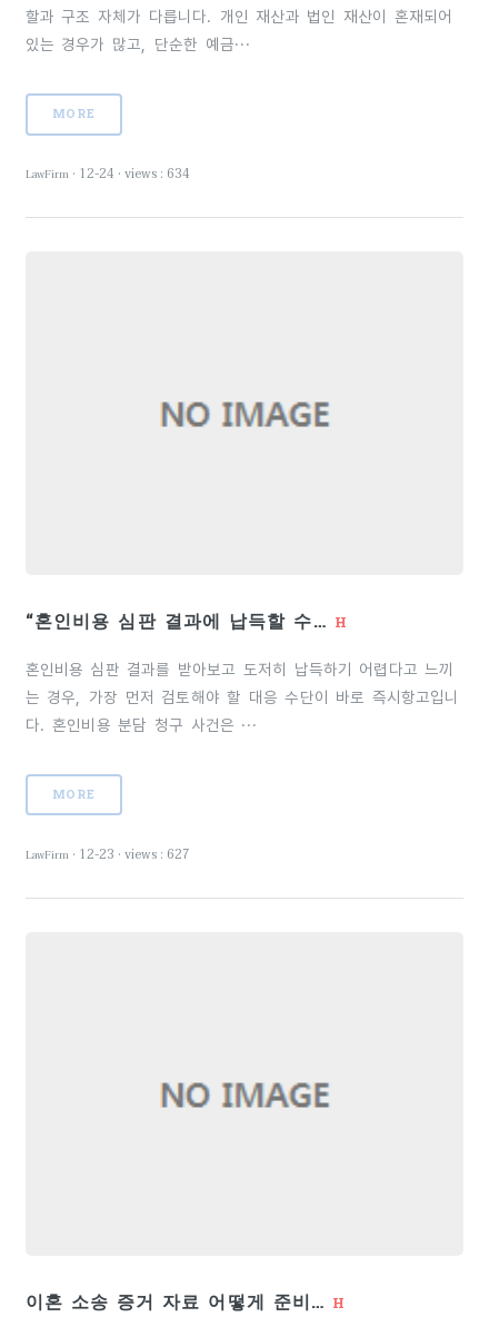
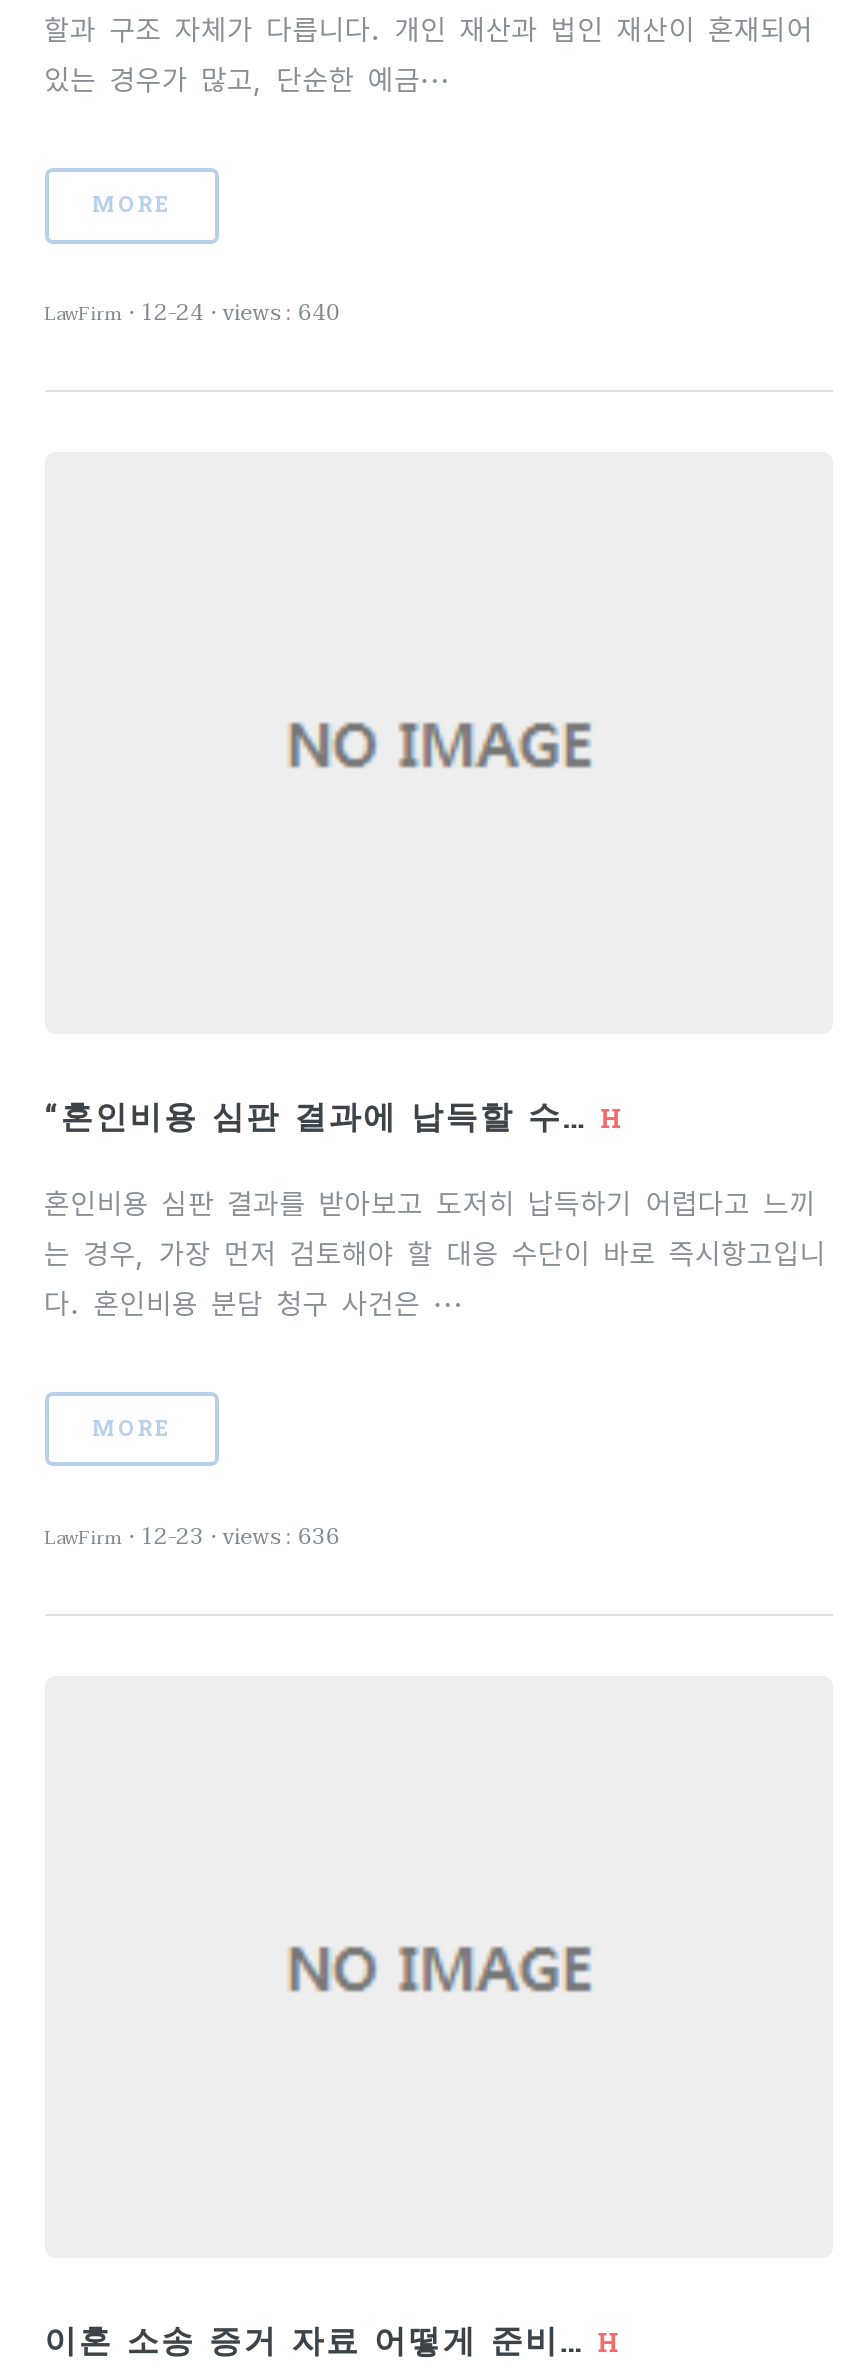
[25,164,190,185] LawFirm · 12-24 · views : 634 -> [44,295,340,333] LawFirm · 12-24 · views : 640
[25,844,190,865] LawFirm · 12-23 · views : 627 -> [44,1518,340,1556] LawFirm · 12-23 · views : 636

